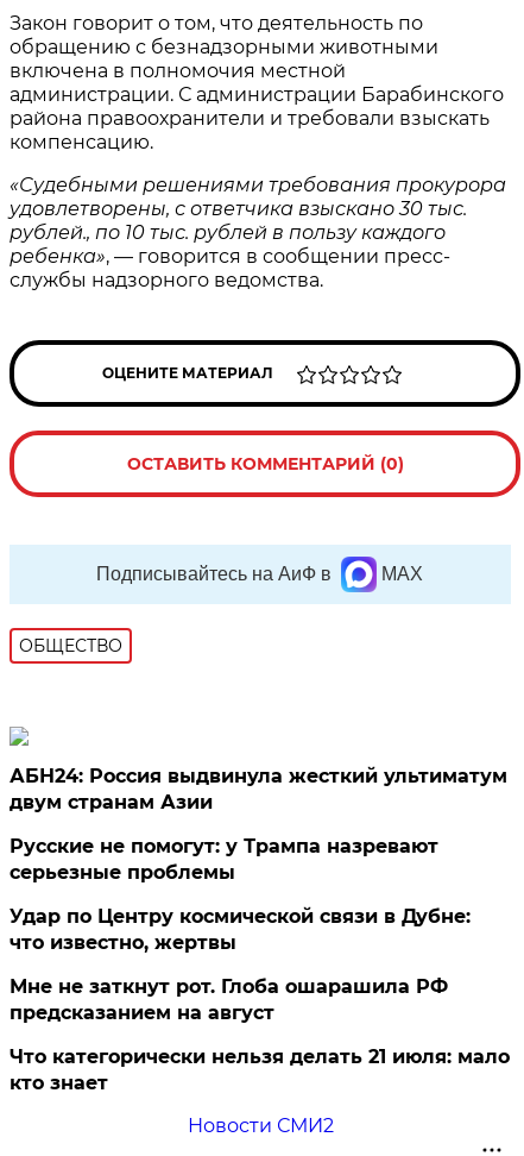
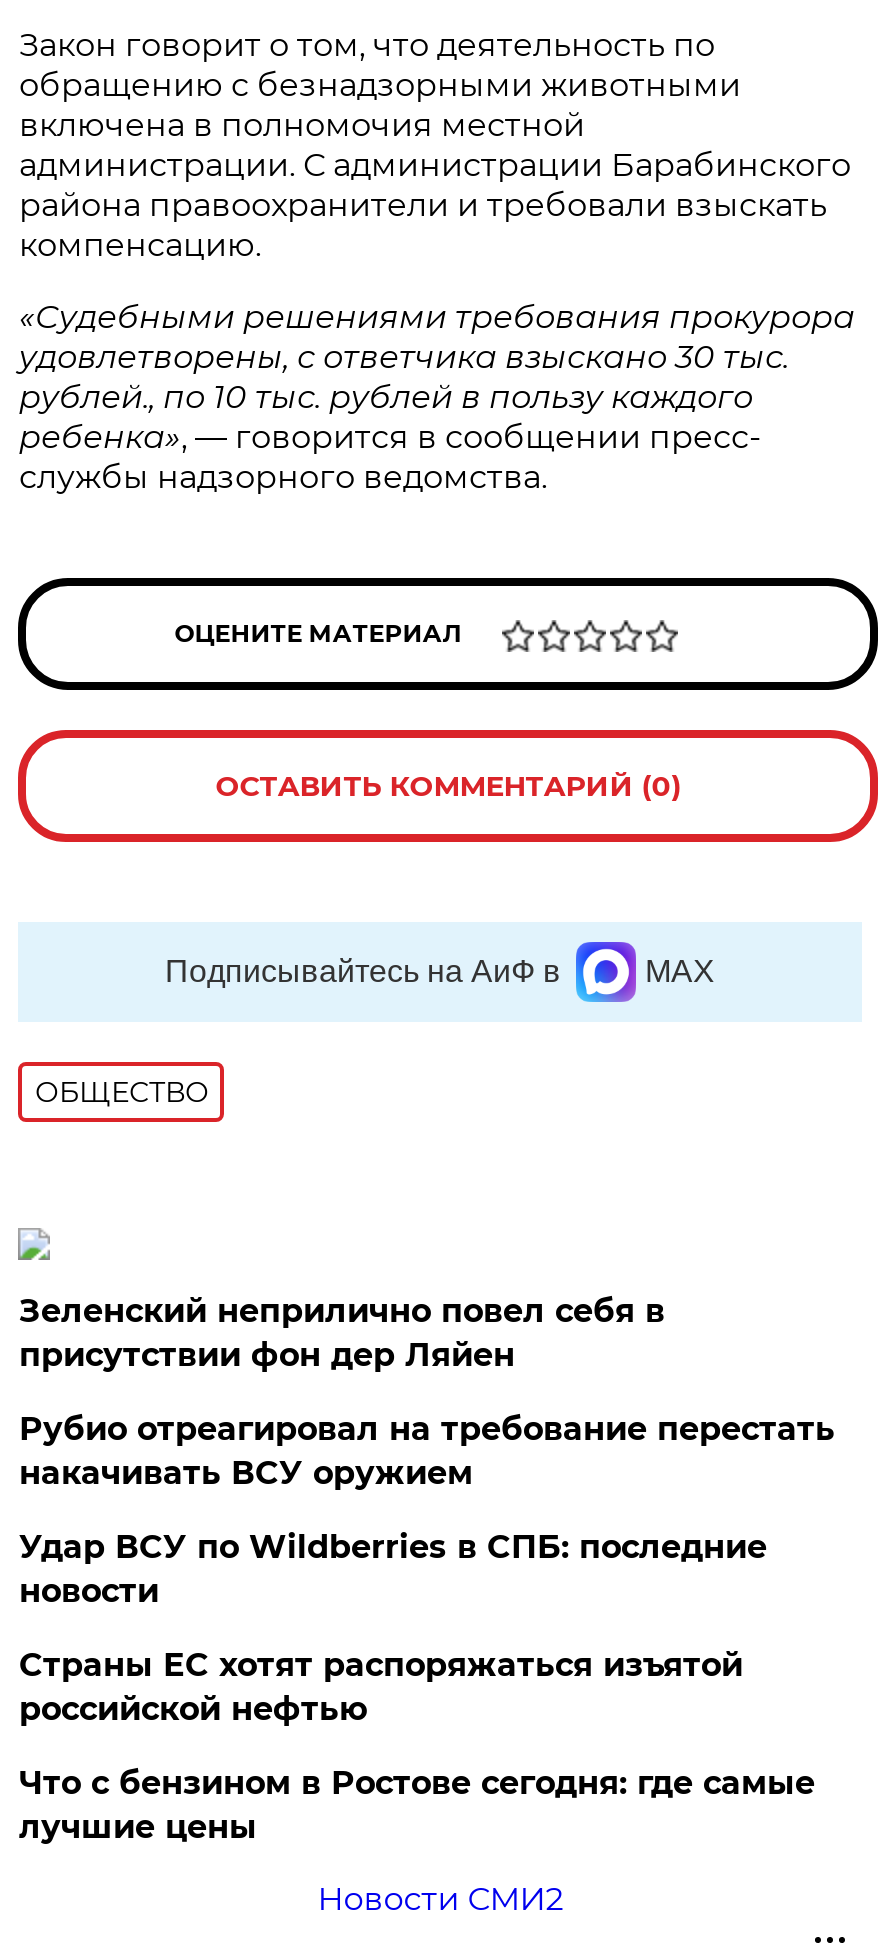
[10,765,508,813] АБН24: Россия выдвинула жесткий ультиматум | двум странам Азии -> [19,1292,665,1374] Зеленский неприлично повел cебя в | присутствии фон дер Ляйен
[10,835,439,884] Русские не помогут: у Трампа назревают | серьезные проблемы -> [19,1410,835,1492] Рубио отреагировал на требование перестать | накачивать ВСУ оружием
[10,905,471,954] Удар по Центру космической связи в Дубне: | что известно, жертвы -> [19,1528,767,1610] Удар ВСУ по Wildberries в СПБ: последние | новости
[10,975,448,1024] Мне не заткнут рот. Глоба ошарашила РФ | предсказанием на август -> [19,1646,743,1728] Страны ЕС хотят распоряжаться изъятой | российской нефтью
[10,1045,510,1094] Что категорически нельзя делать 21 июля: мало | кто знает -> [19,1764,815,1846] Что с бензином в Ростове сегодня: где самые | лучшие цены

